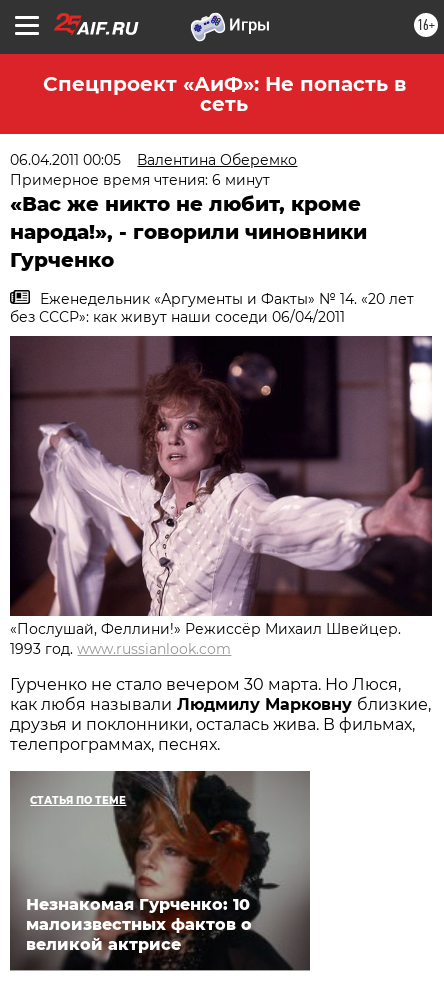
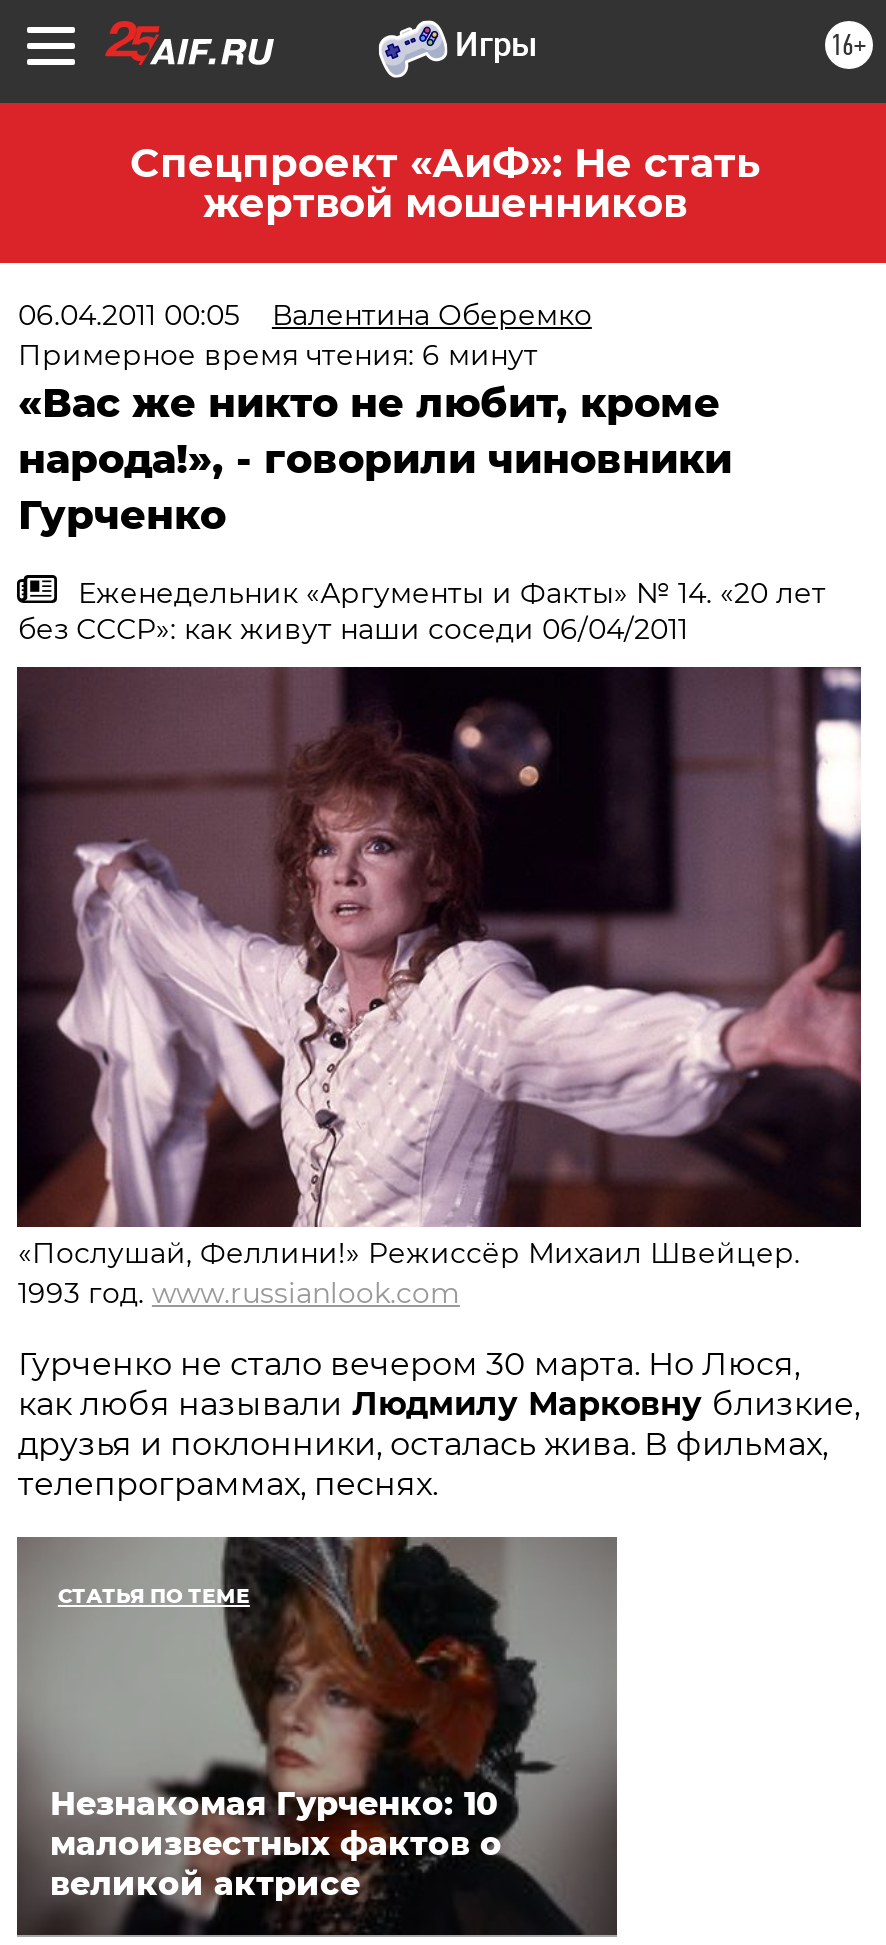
[42,72,405,116] Спецпроект «АиФ»: Не попасть в | сеть -> [130,139,760,227] Спецпроект «АиФ»: Не стать | жертвой мошенников

